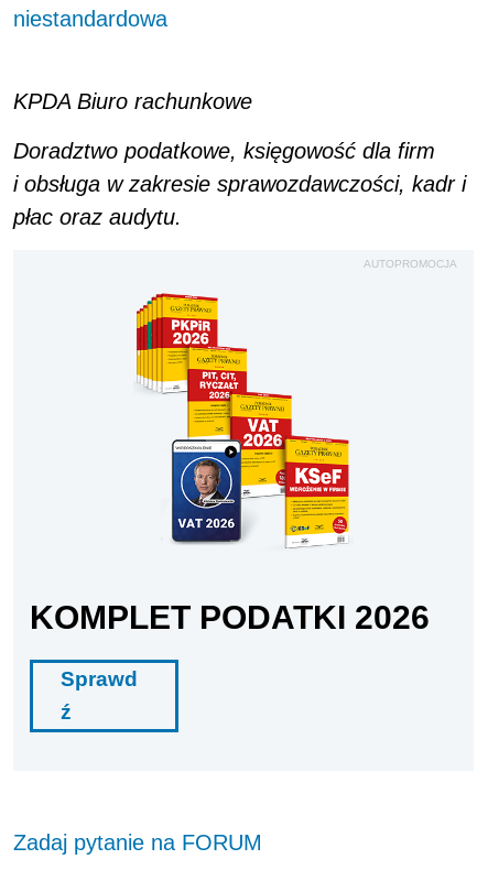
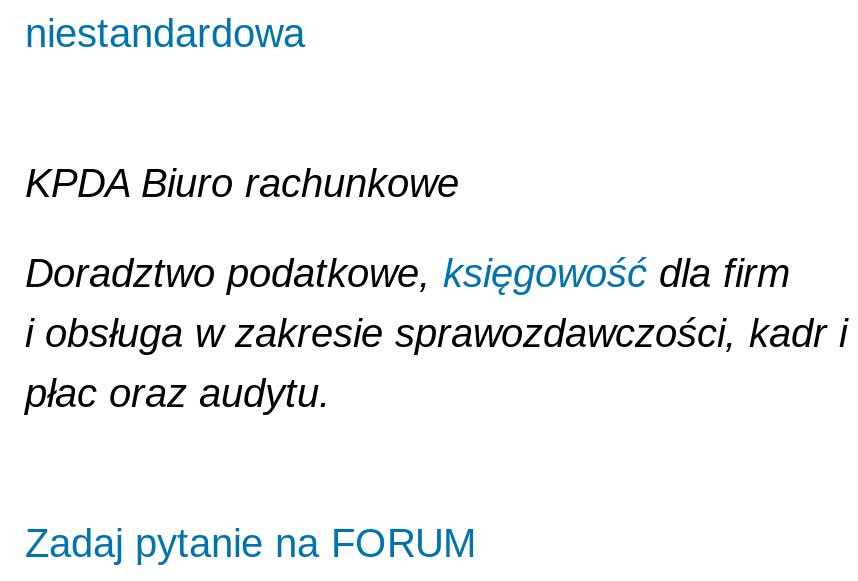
[364,257,457,269] AUTOPROMOCJA -> none
[135,292,350,550] [image] -> none
[30,599,430,723] KOMPLET PODATKI 2026 | Sprawd | ź -> none

